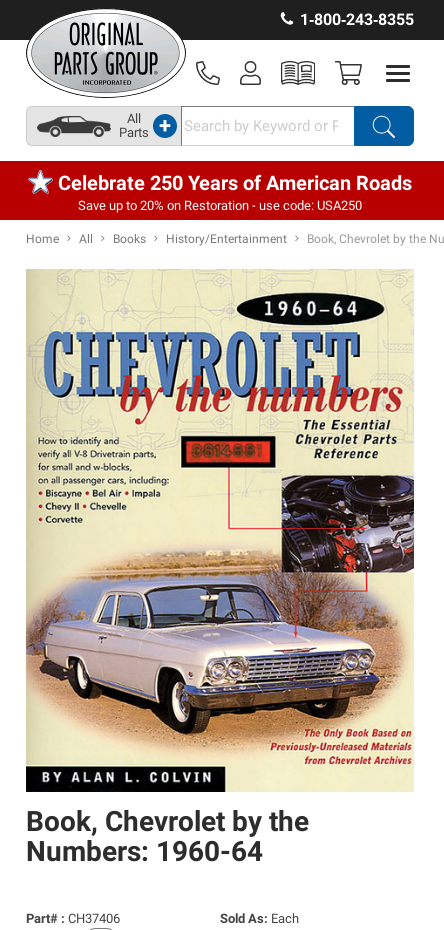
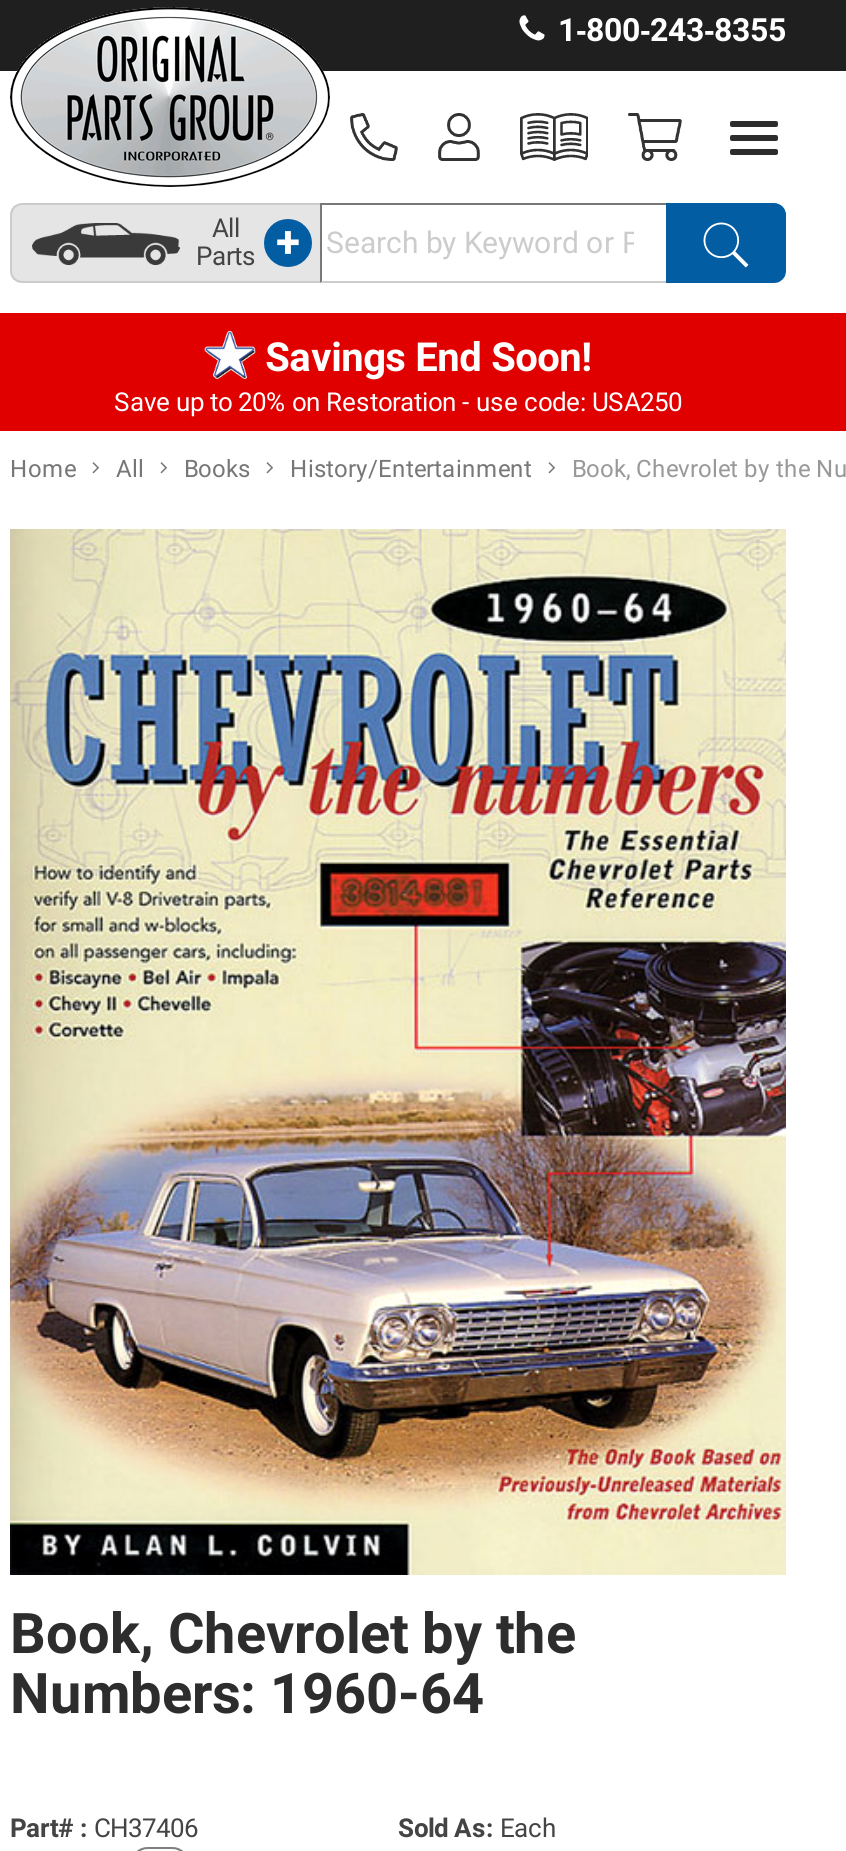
[58,171,412,195] Celebrate 250 Years of American Roads -> [265,333,591,381] Savings End Soon!

